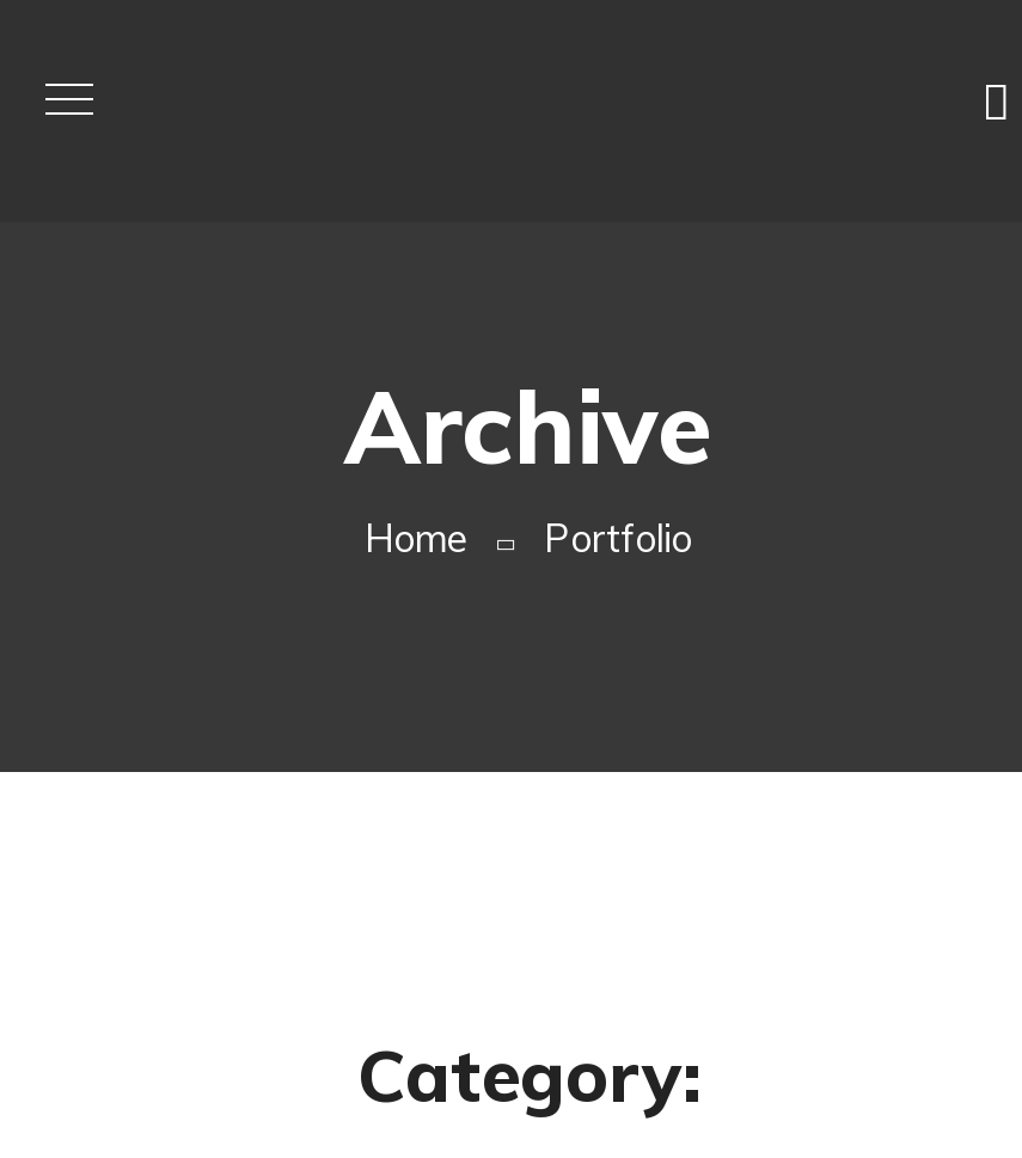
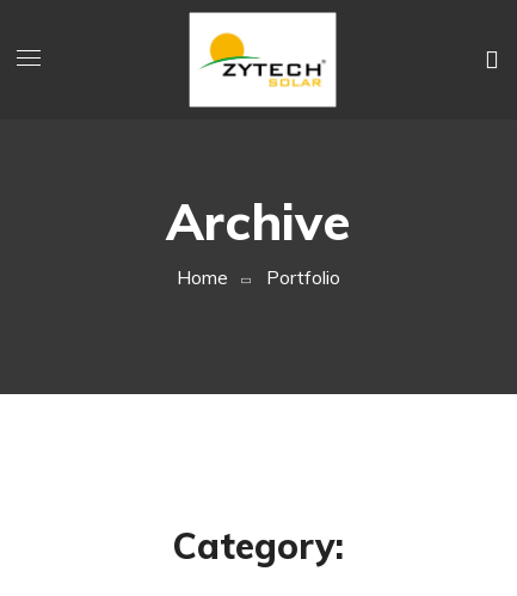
none -> [187,11,338,109] [image]

